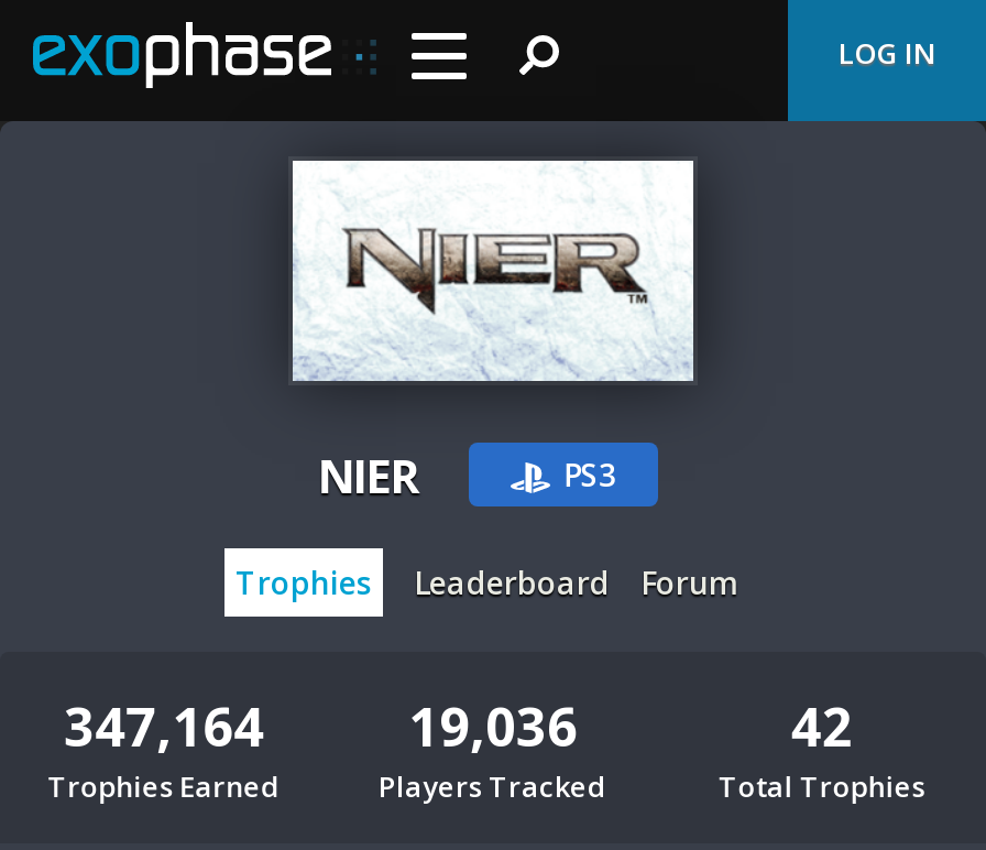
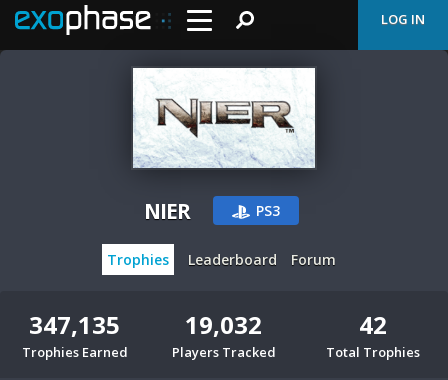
[64,689,265,762] 347,164 -> [29,308,120,341] 347,135
[408,689,578,762] 19,036 -> [185,308,262,341] 19,032

